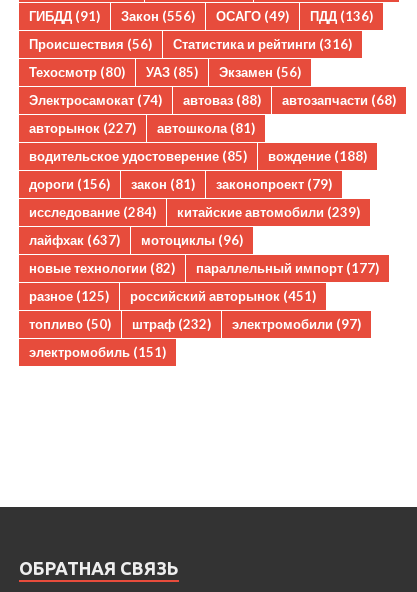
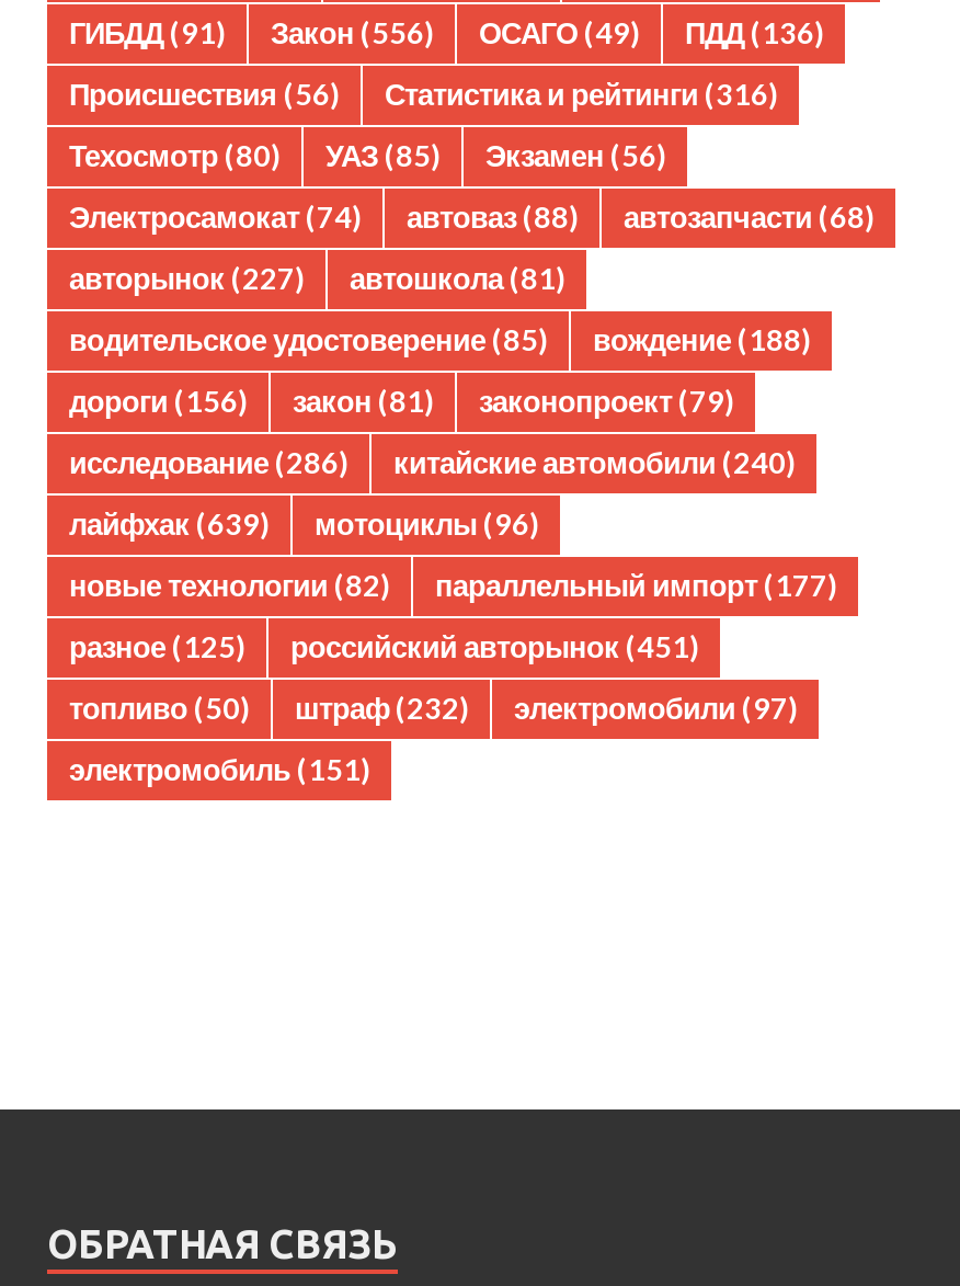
[29,204,156,220] исследование (284) -> [69,446,347,481] исследование (286)
[177,204,360,220] китайские автомобили (239) -> [393,446,795,481] китайские автомобили (240)
[29,232,243,248] лайфхак (637) мотоциклы (96) -> [69,507,538,542] лайфхак (639) мотоциклы (96)

